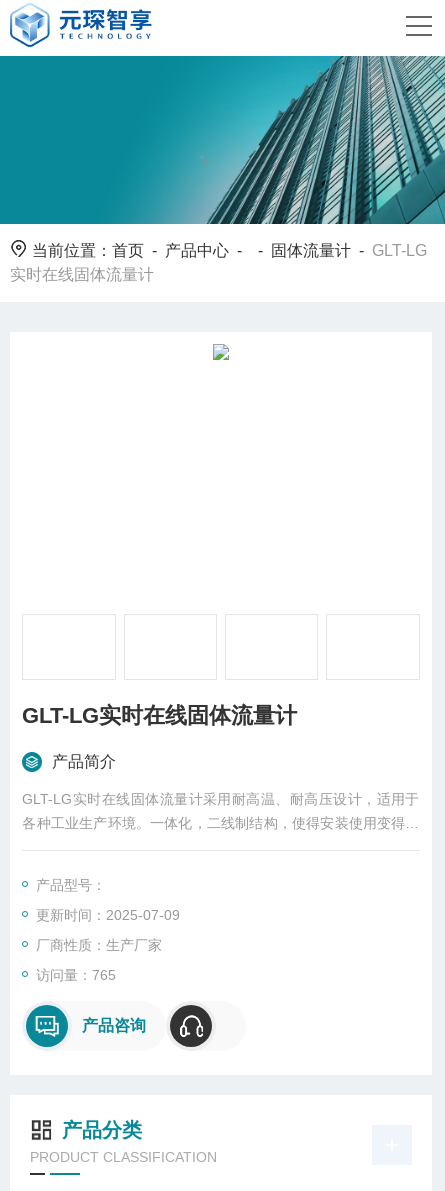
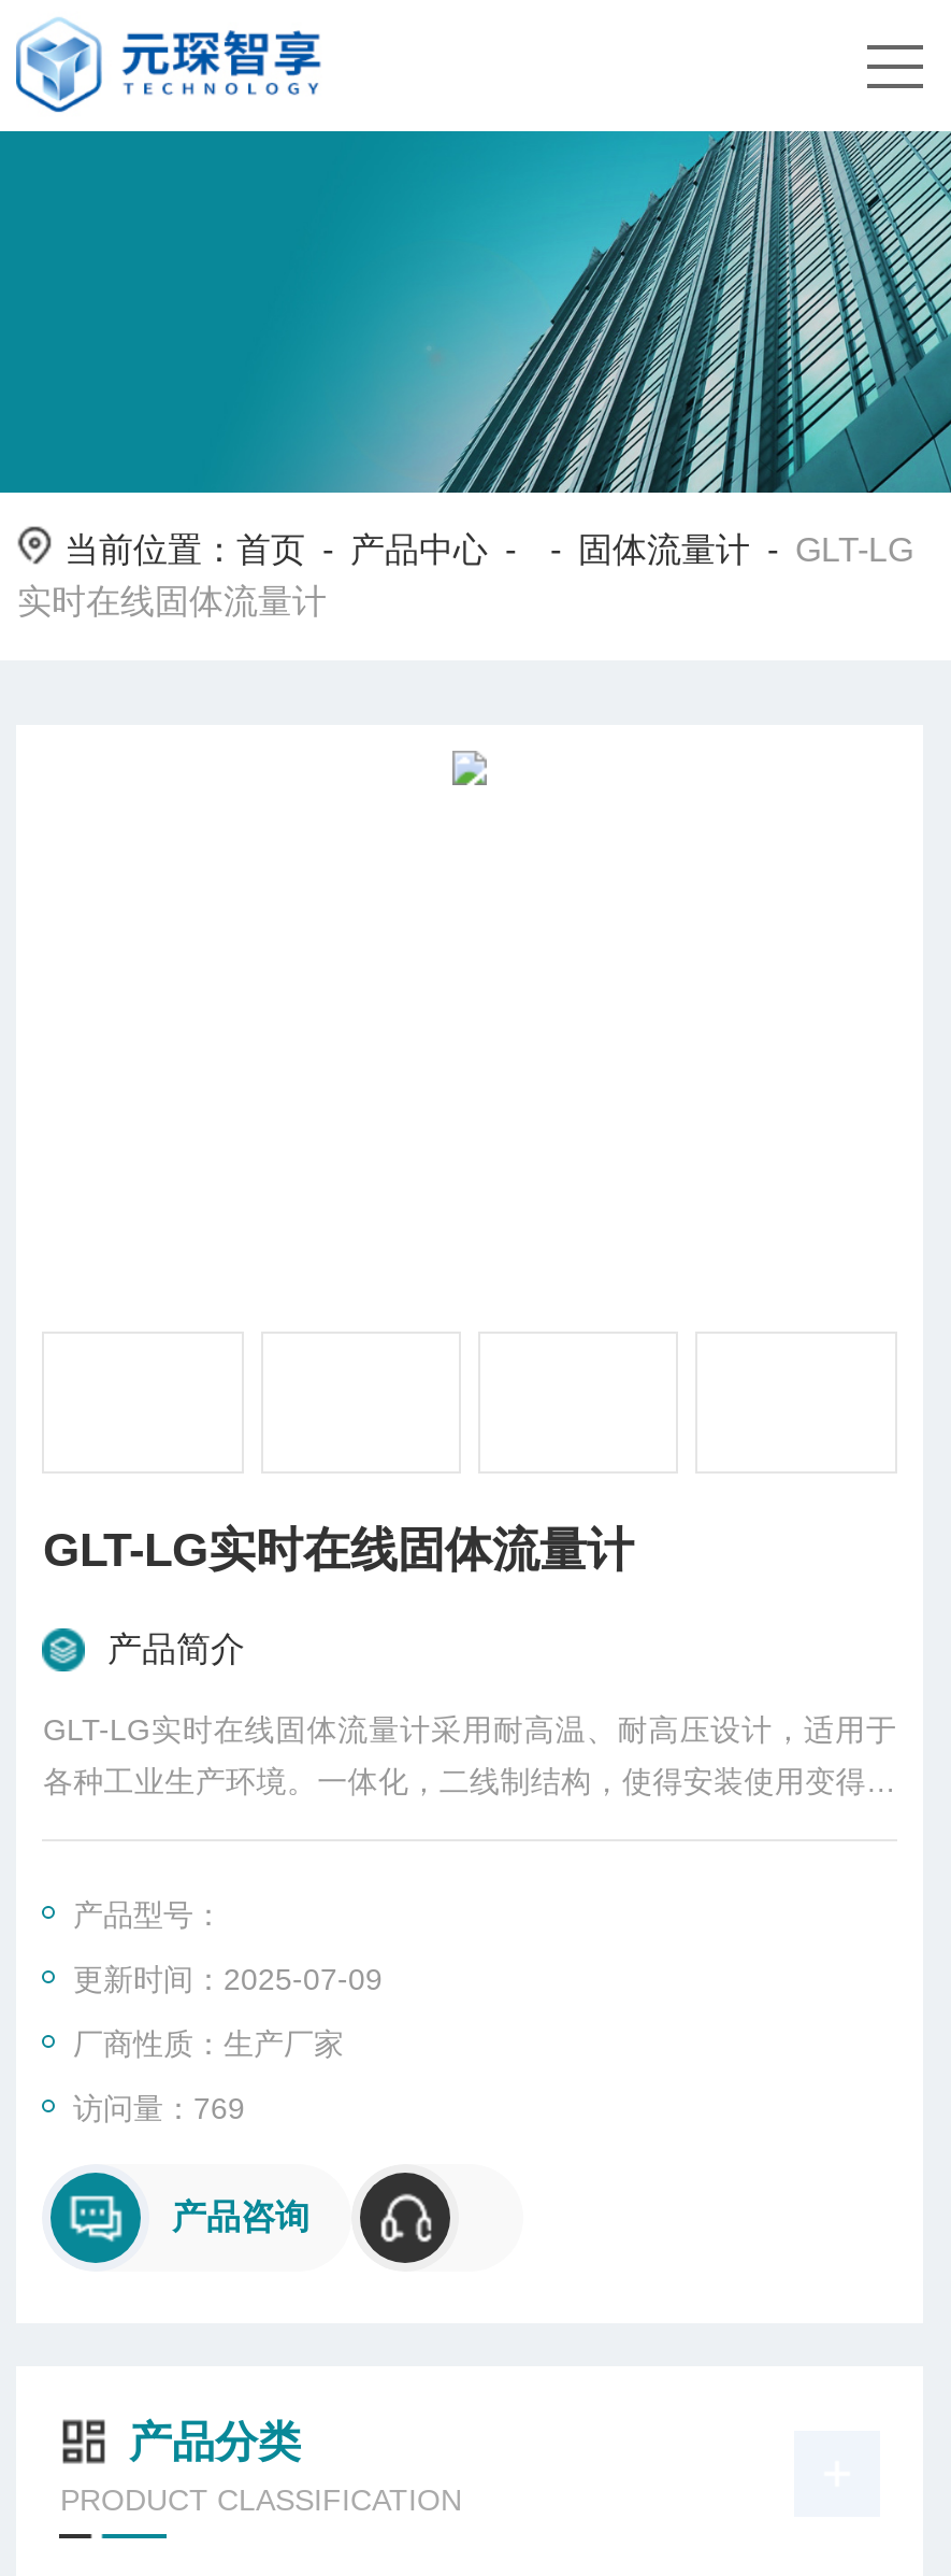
[36,967,116,983] 访问量：765 -> [73,2091,245,2126] 访问量：769

